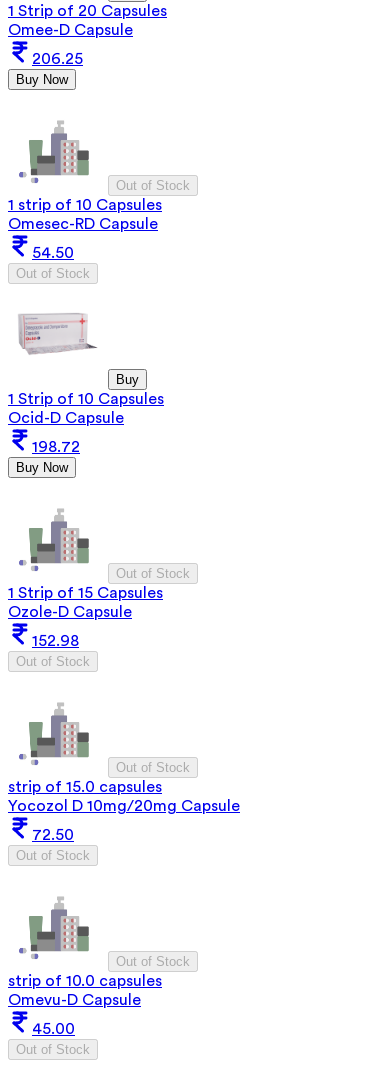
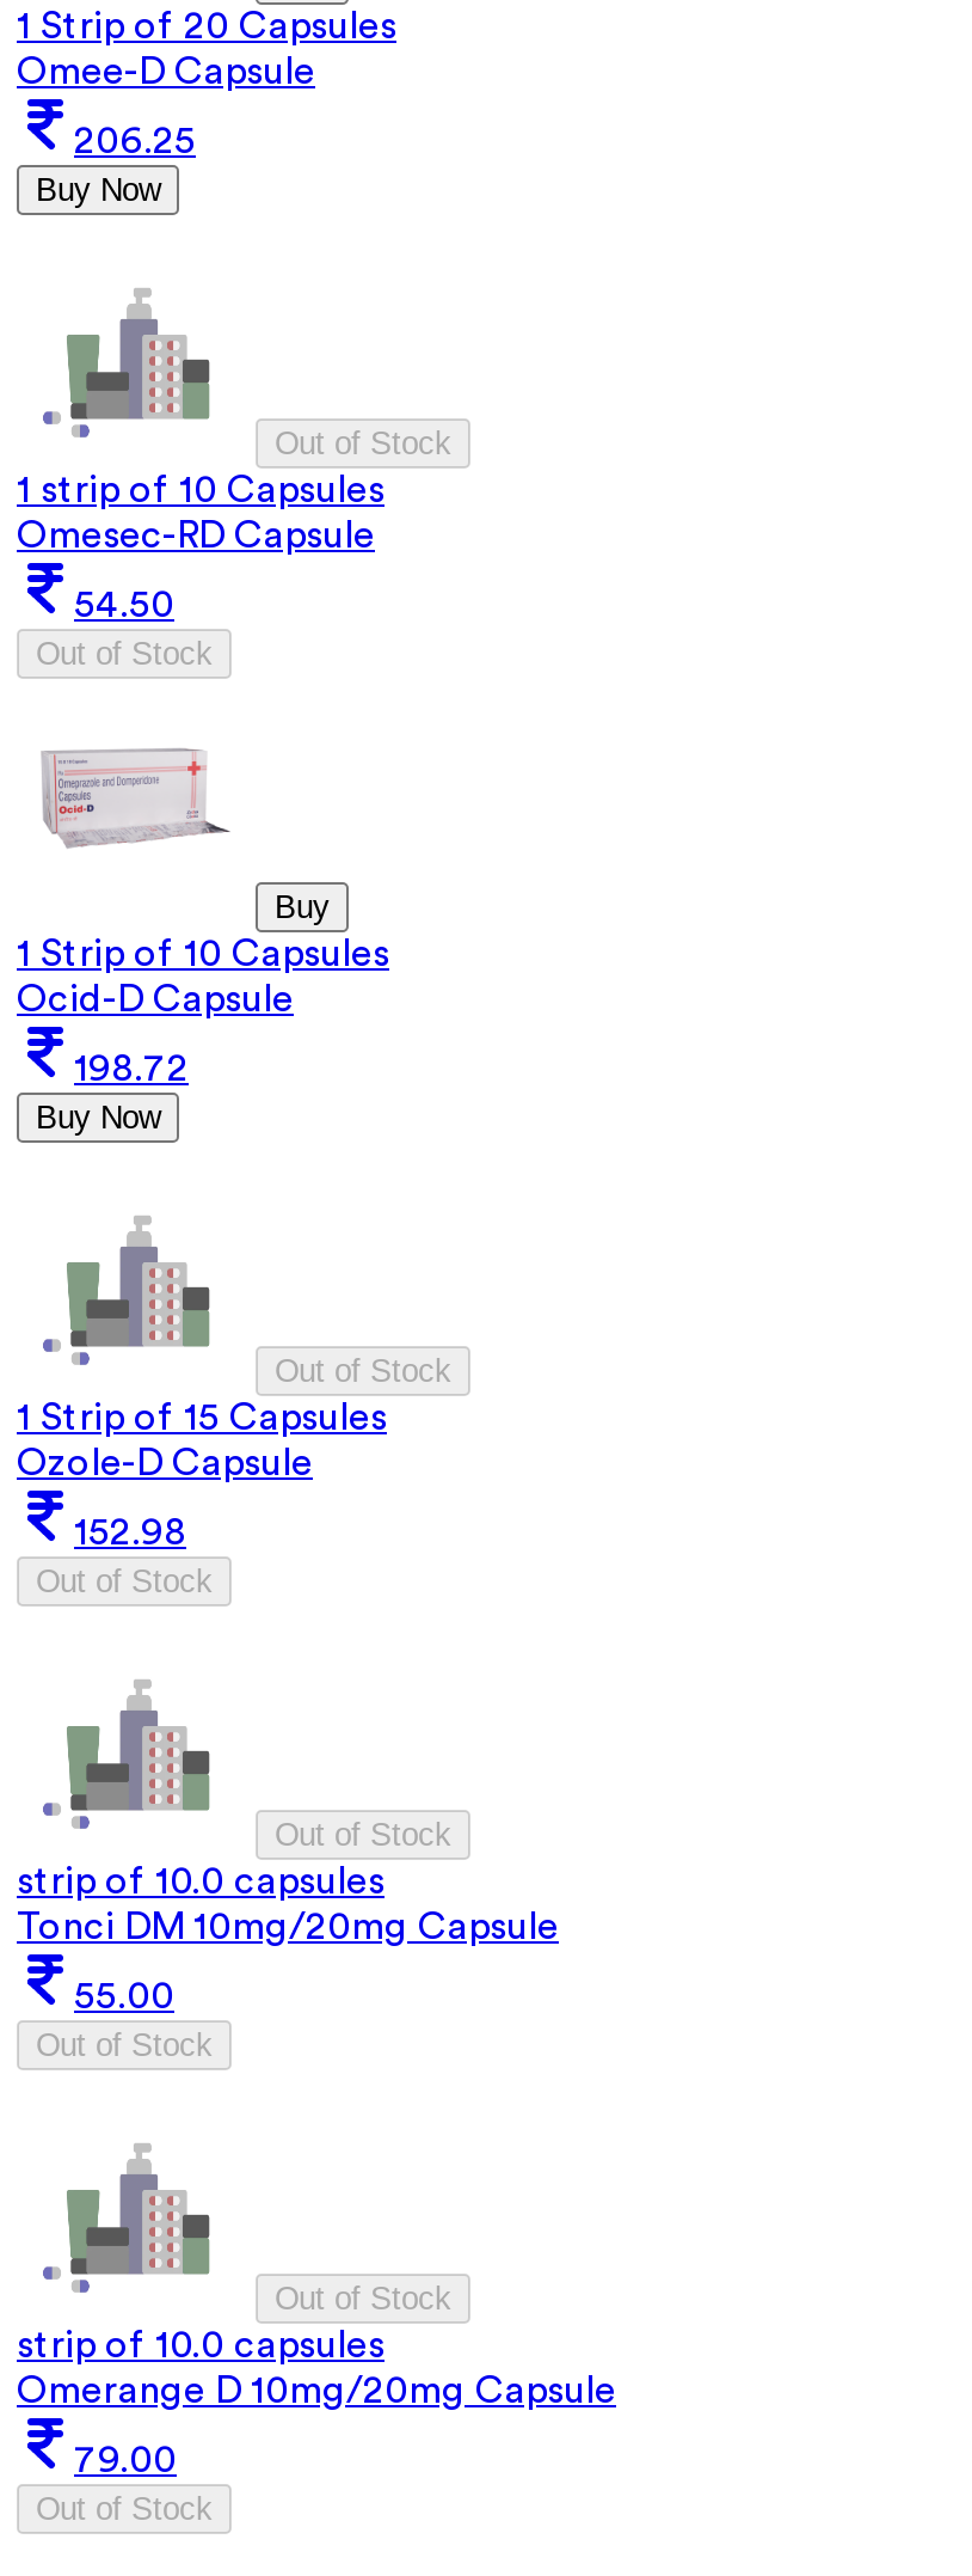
[8,779,162,795] strip of 15.0 capsules -> [17,1862,385,1900] strip of 10.0 capsules
[8,798,240,814] Yocozol D 10mg/20mg Capsule -> [17,1907,559,1945] Tonci DM 10mg/20mg Capsule
[32,827,74,843] 72.50 -> [74,1976,174,2015] 55.00
[8,992,141,1008] Omevu-D Capsule -> [17,2371,616,2409] Omerange D 10mg/20mg Capsule
[32,1021,75,1037] 45.00 -> [74,2440,177,2478] 79.00

